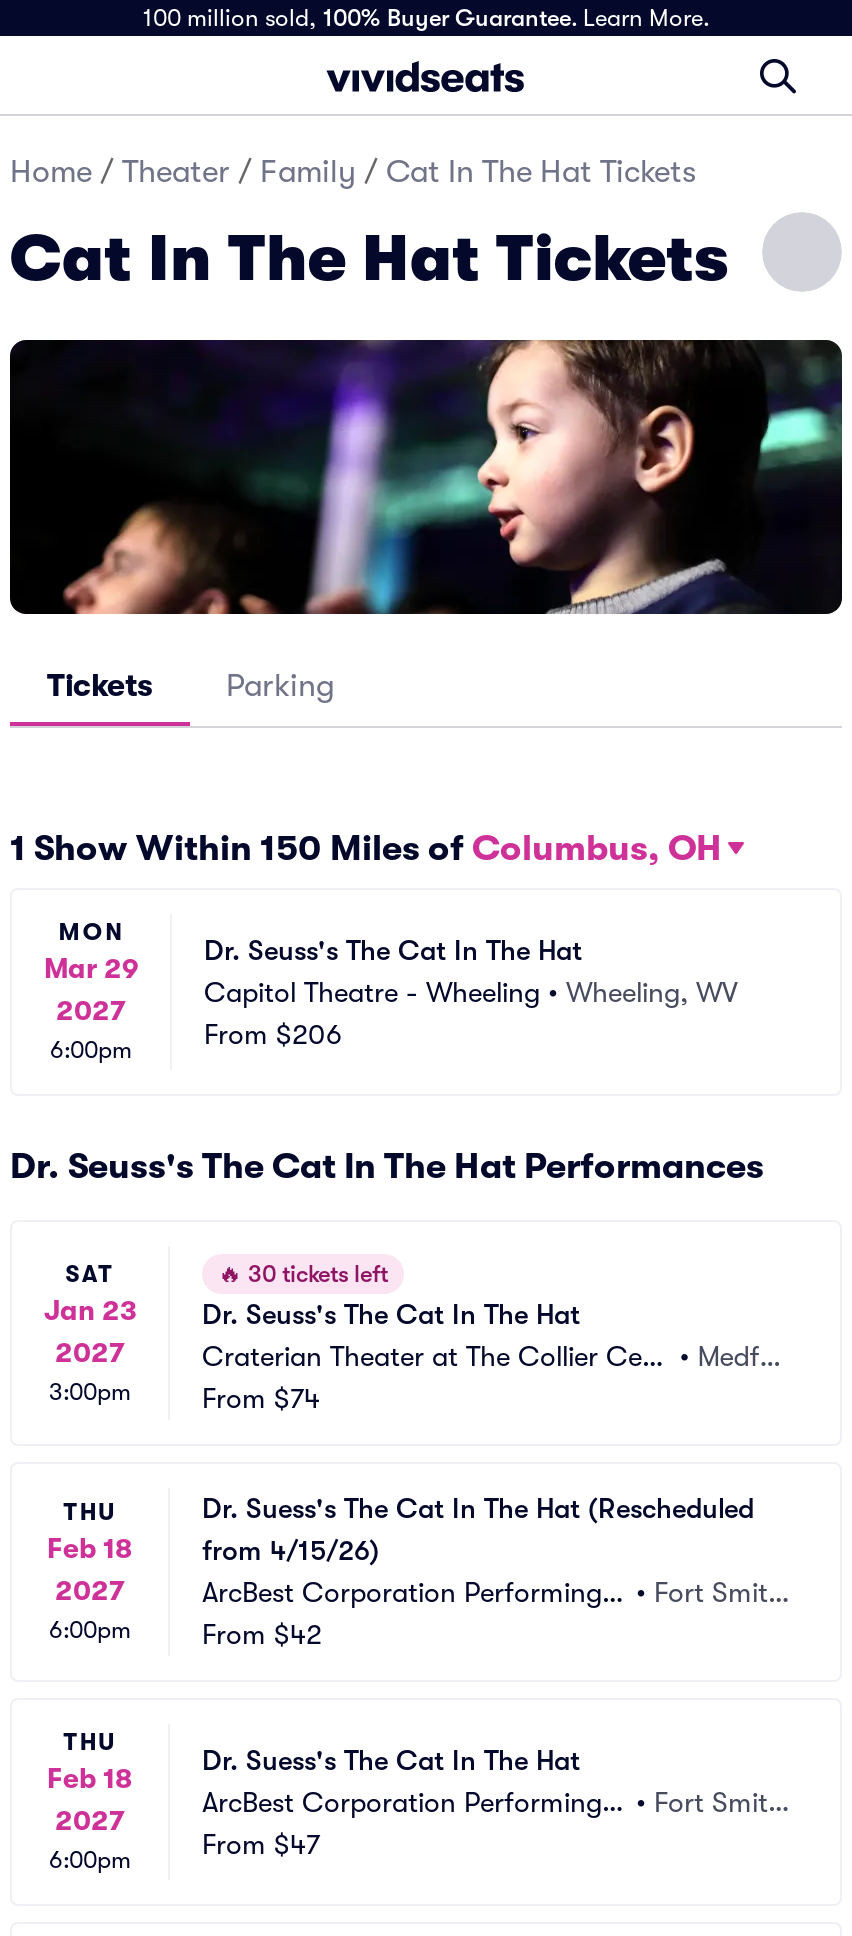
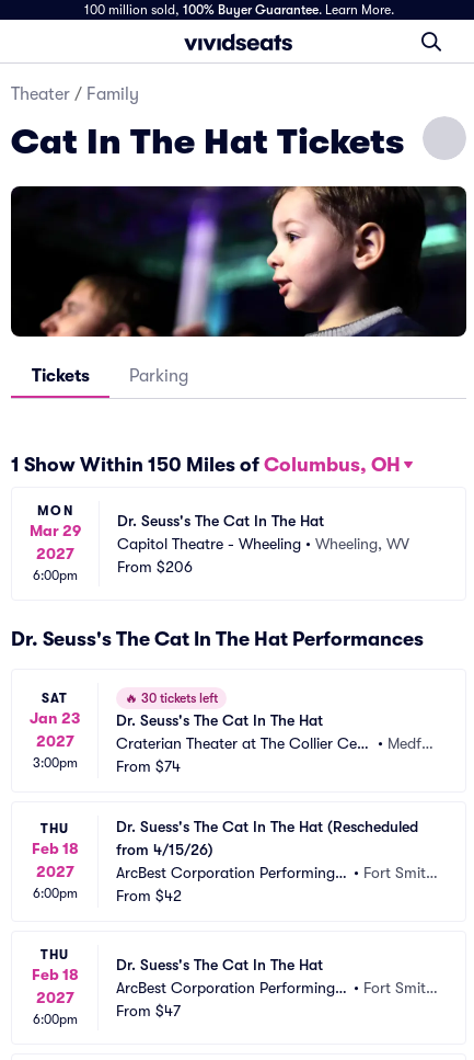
[10,154,696,190] Home / Theater / Family / Cat In The Hat Tickets -> [11,84,139,104] Theater / Family

